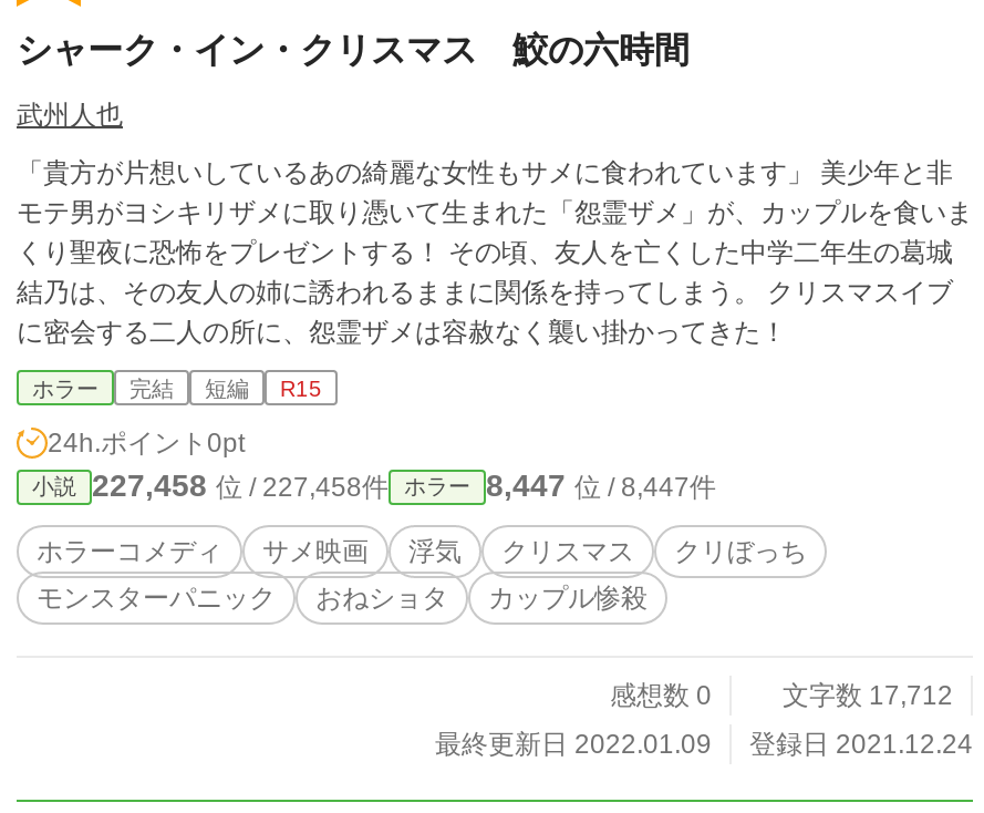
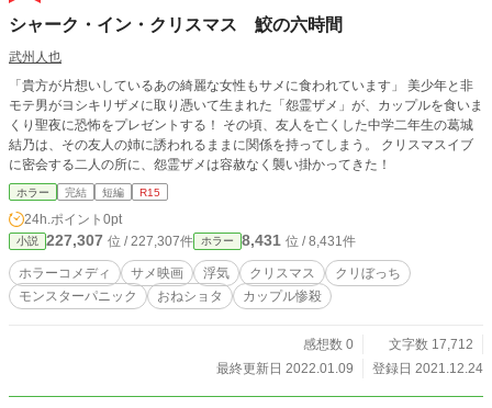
[92,467,389,503] 227,458位 / 227,458件 -> [46,231,193,249] 227,307位 / 227,307件
[486,467,716,503] 8,447位 / 8,447件 -> [242,231,356,249] 8,431位 / 8,431件

